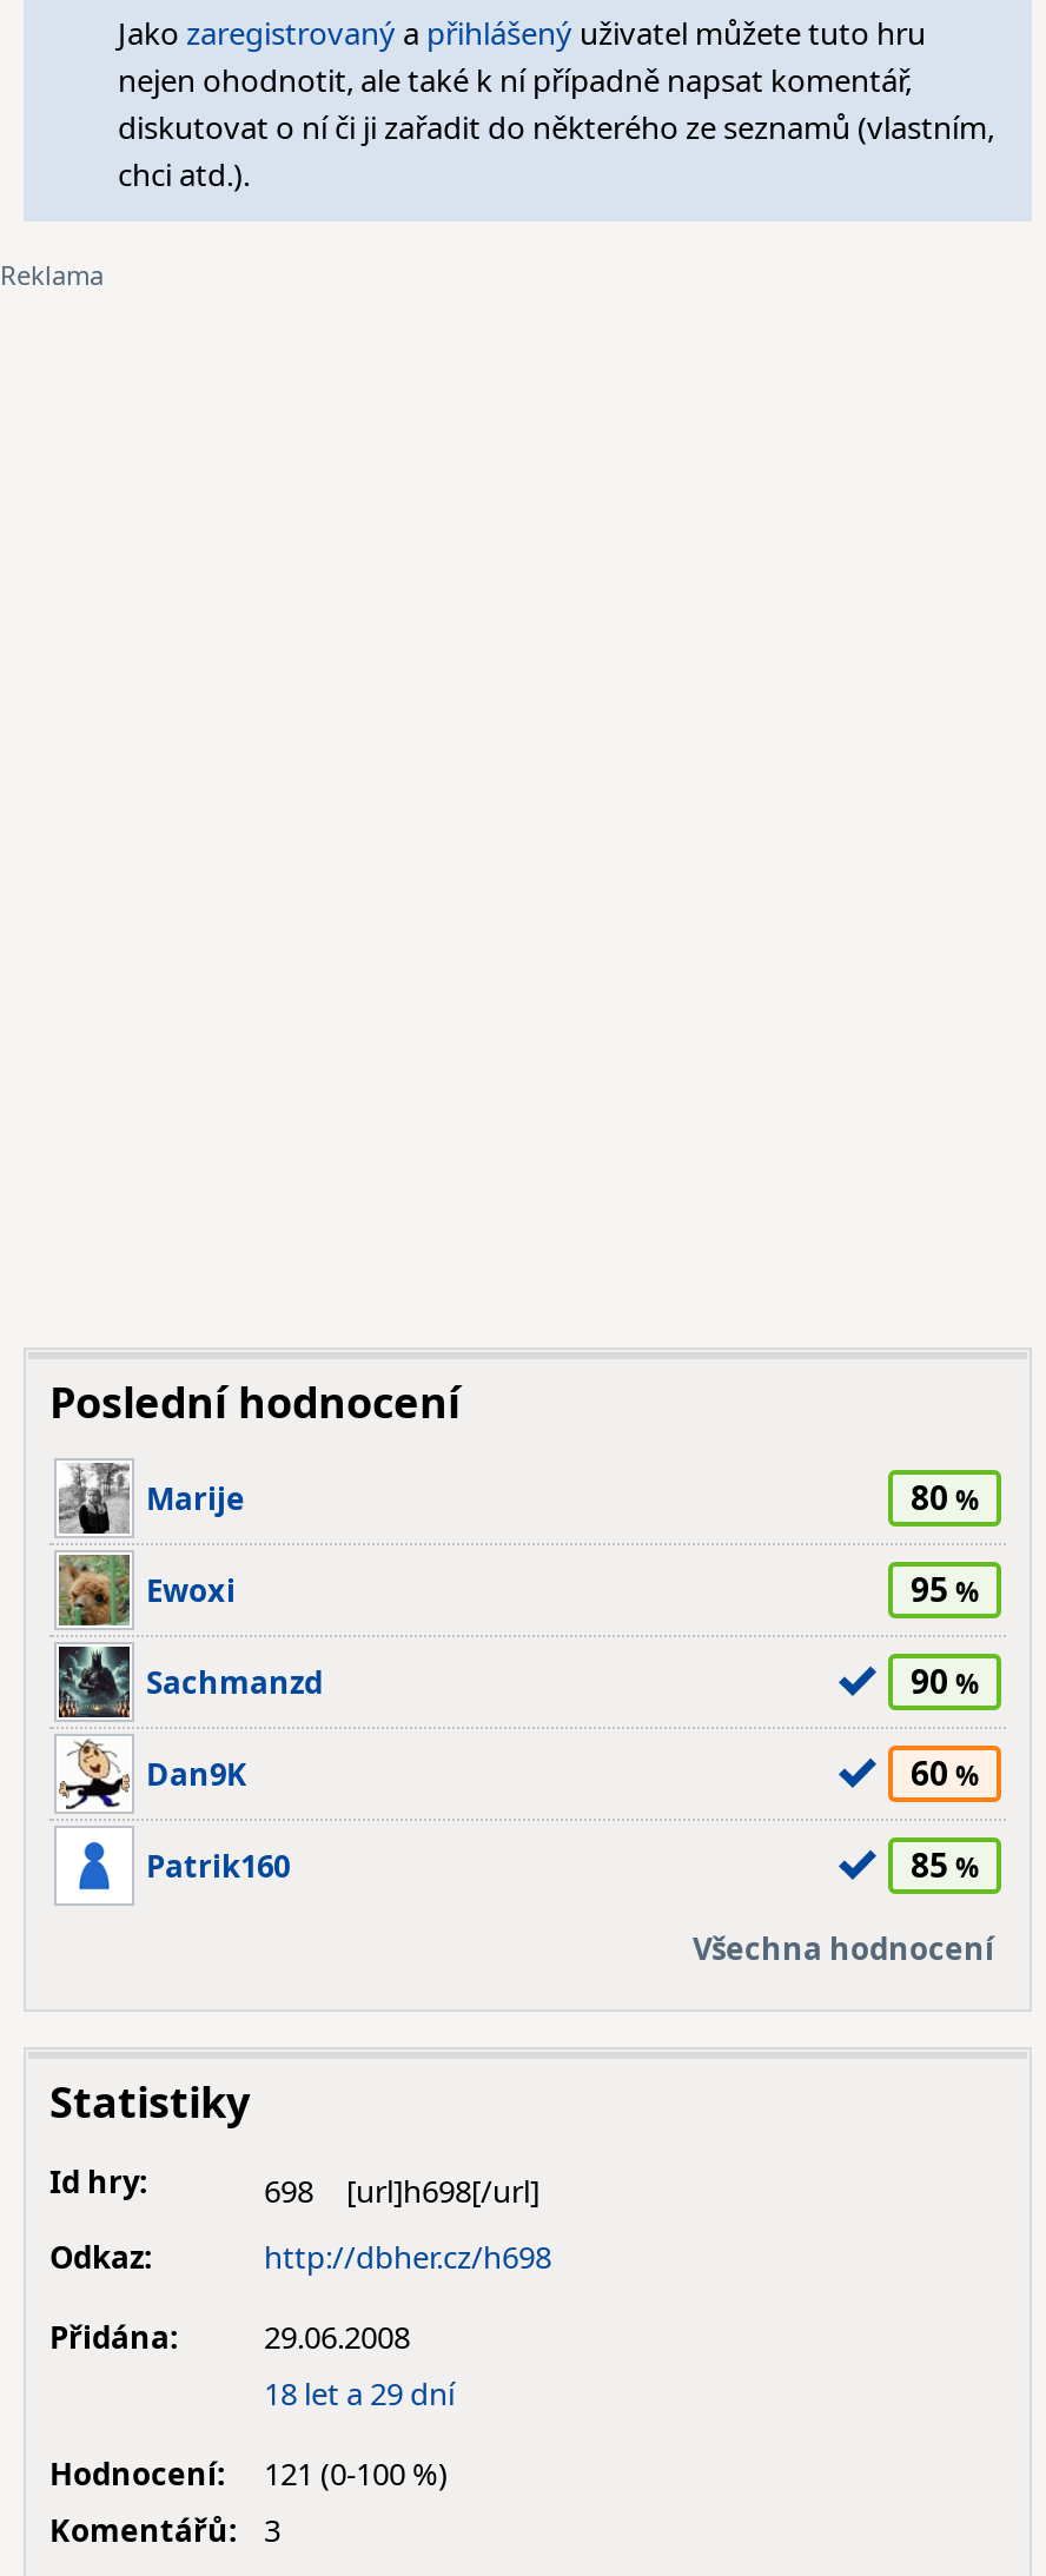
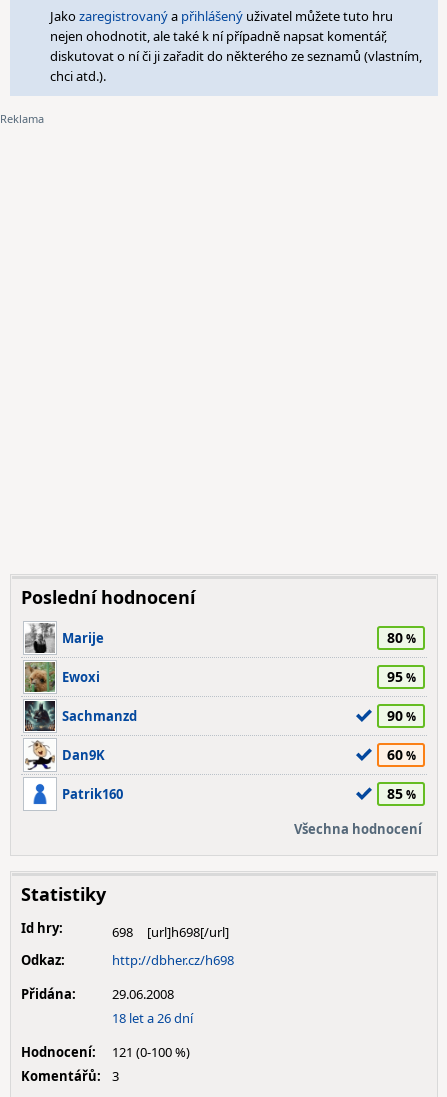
[264,2372,455,2415] 18 let a 29 dní -> [112,1009,193,1027] 18 let a 26 dní

